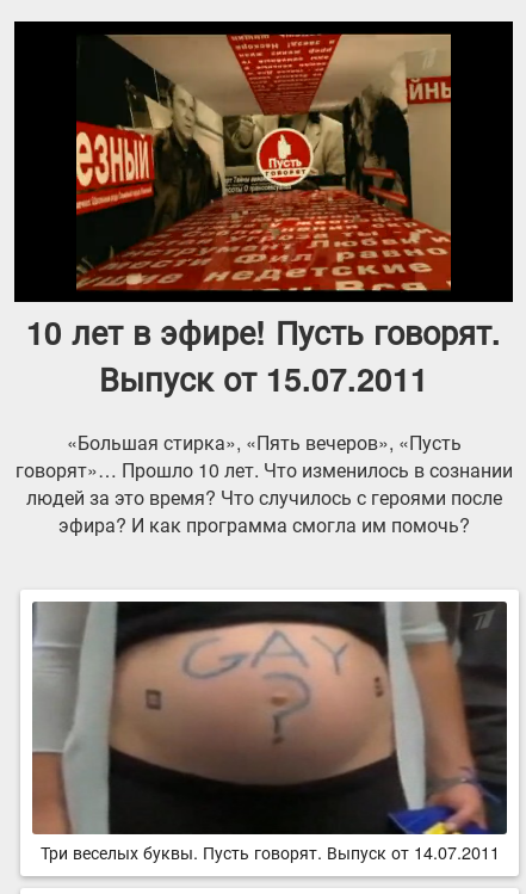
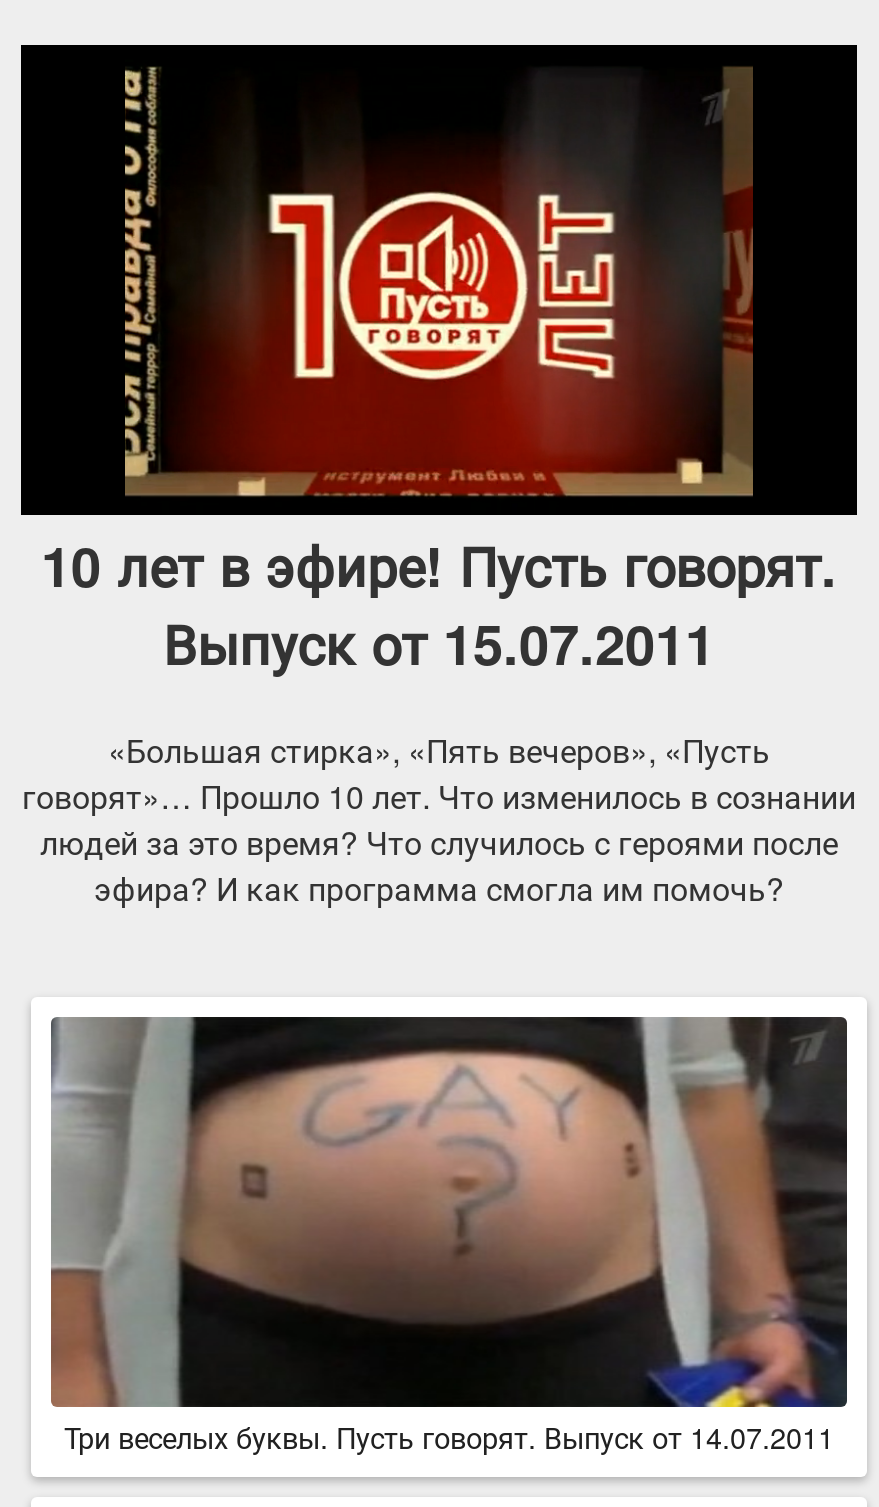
[75,33,452,291] [image] -> [123,65,753,497] [image]

